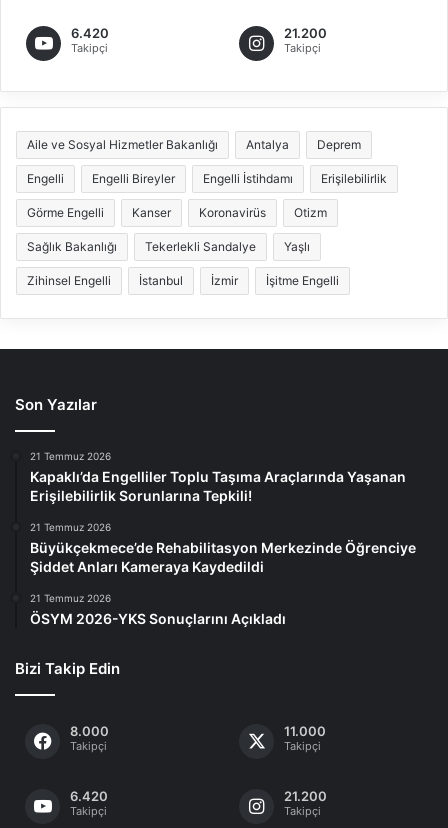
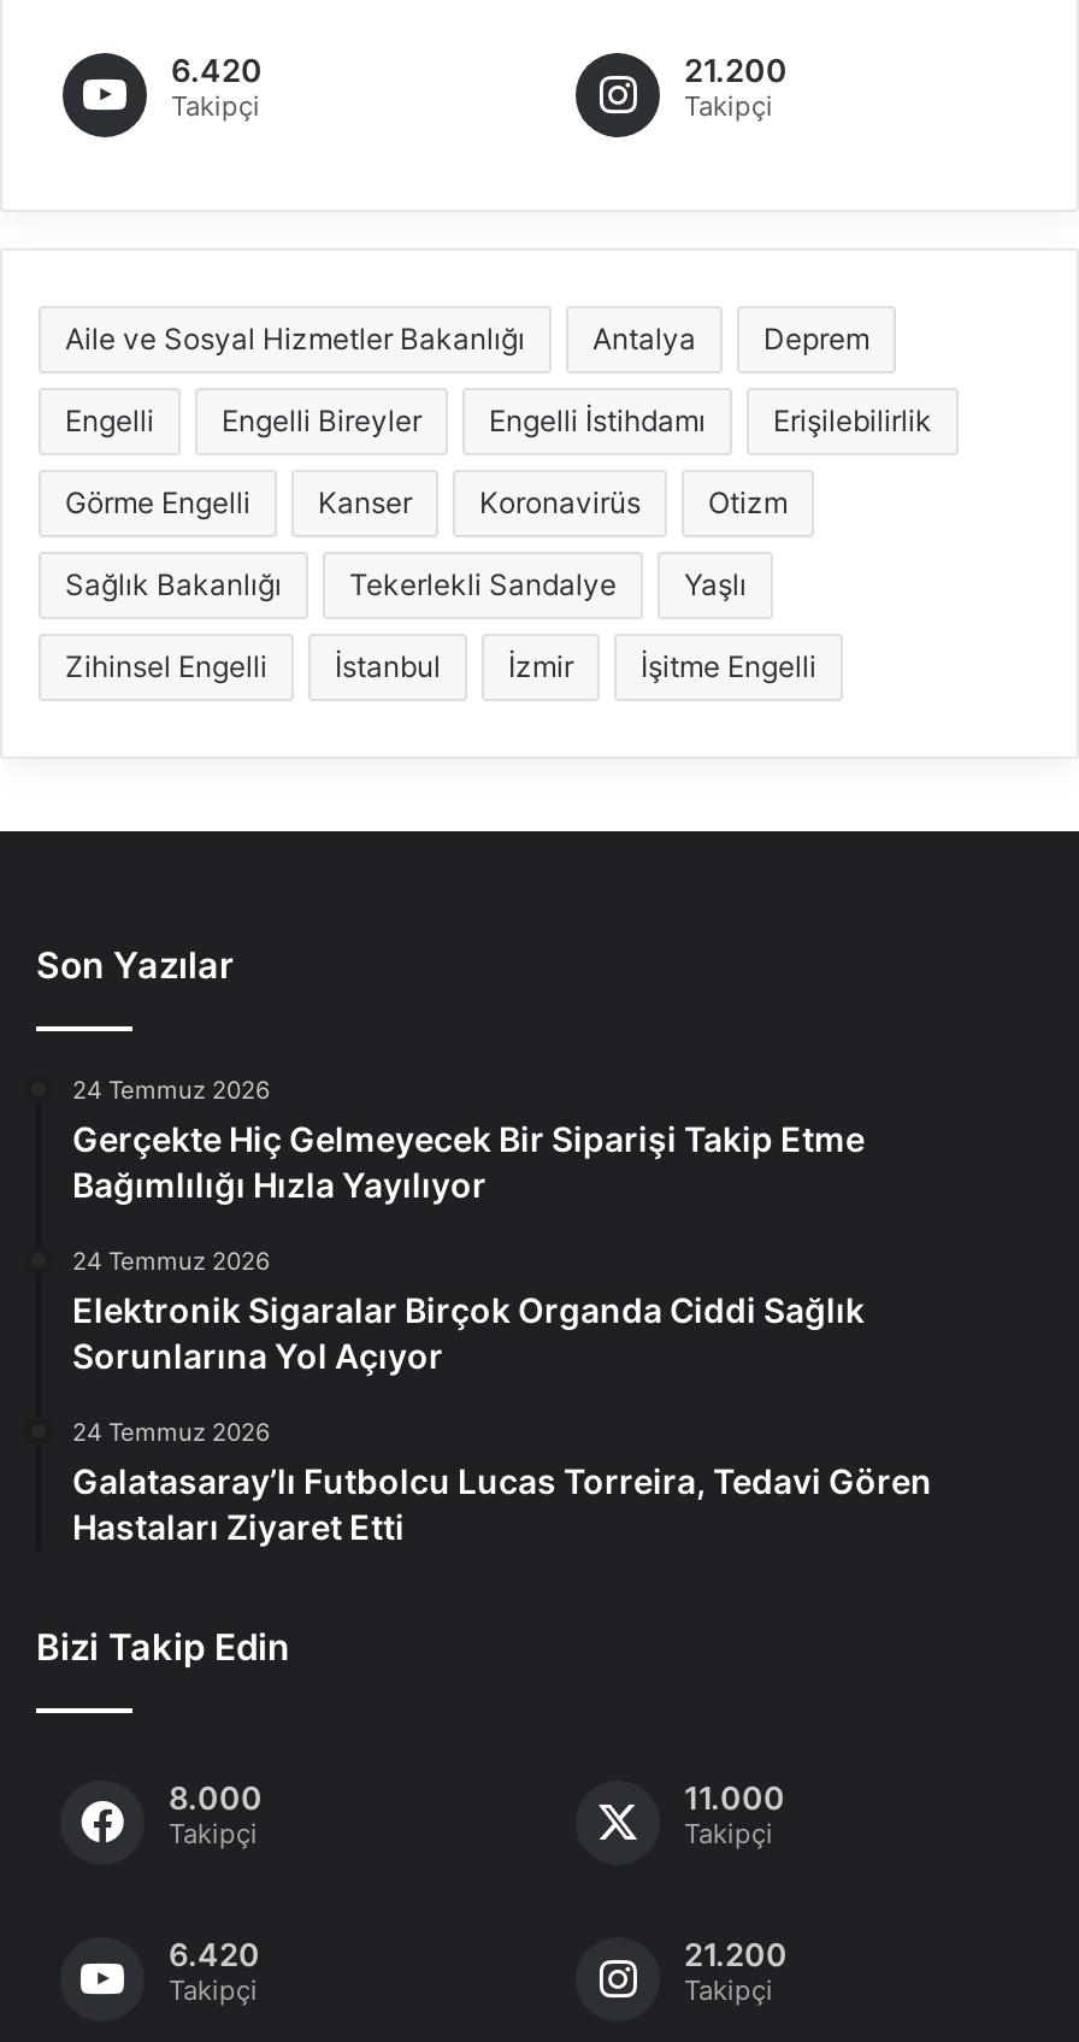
[30,450,406,504] 21 Temmuz 2026 | Kapaklı’da Engelliler Toplu Taşıma Araçlarında Yaşanan | Erişilebilirlik Sorunlarına Tepkili! -> [72,1075,865,1205] 24 Temmuz 2026 | Gerçekte Hiç Gelmeyecek Bir Siparişi Takip Etme | Bağımlılığı Hızla Yayılıyor
[30,521,416,575] 21 Temmuz 2026 | Büyükçekmece’de Rehabilitasyon Merkezinde Öğrenciye | Şiddet Anları Kameraya Kaydedildi -> [72,1246,865,1377] 24 Temmuz 2026 | Elektronik Sigaralar Birçok Organda Ciddi Sağlık | Sorunlarına Yol Açıyor
[30,592,286,627] 21 Temmuz 2026 | ÖSYM 2026-YKS Sonuçlarını Açıkladı -> [72,1417,932,1548] 24 Temmuz 2026 | Galatasaray’lı Futbolcu Lucas Torreira, Tedavi Gören | Hastaları Ziyaret Etti

